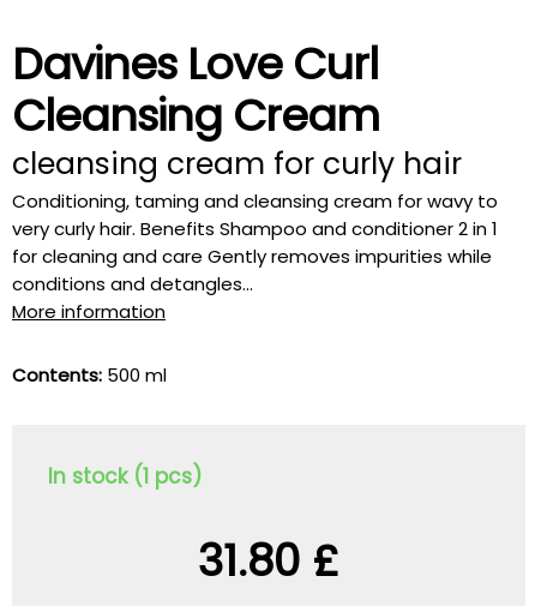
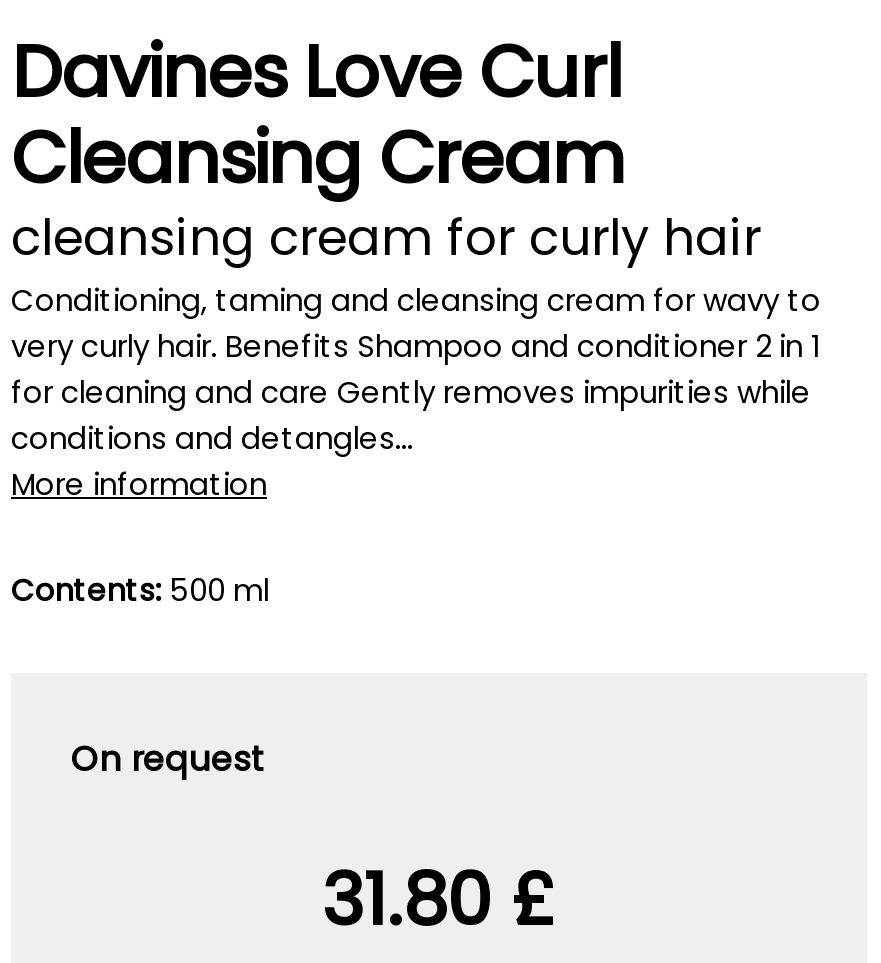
[48,462,202,491] In stock (1 pcs) -> [71,735,265,783] On request

